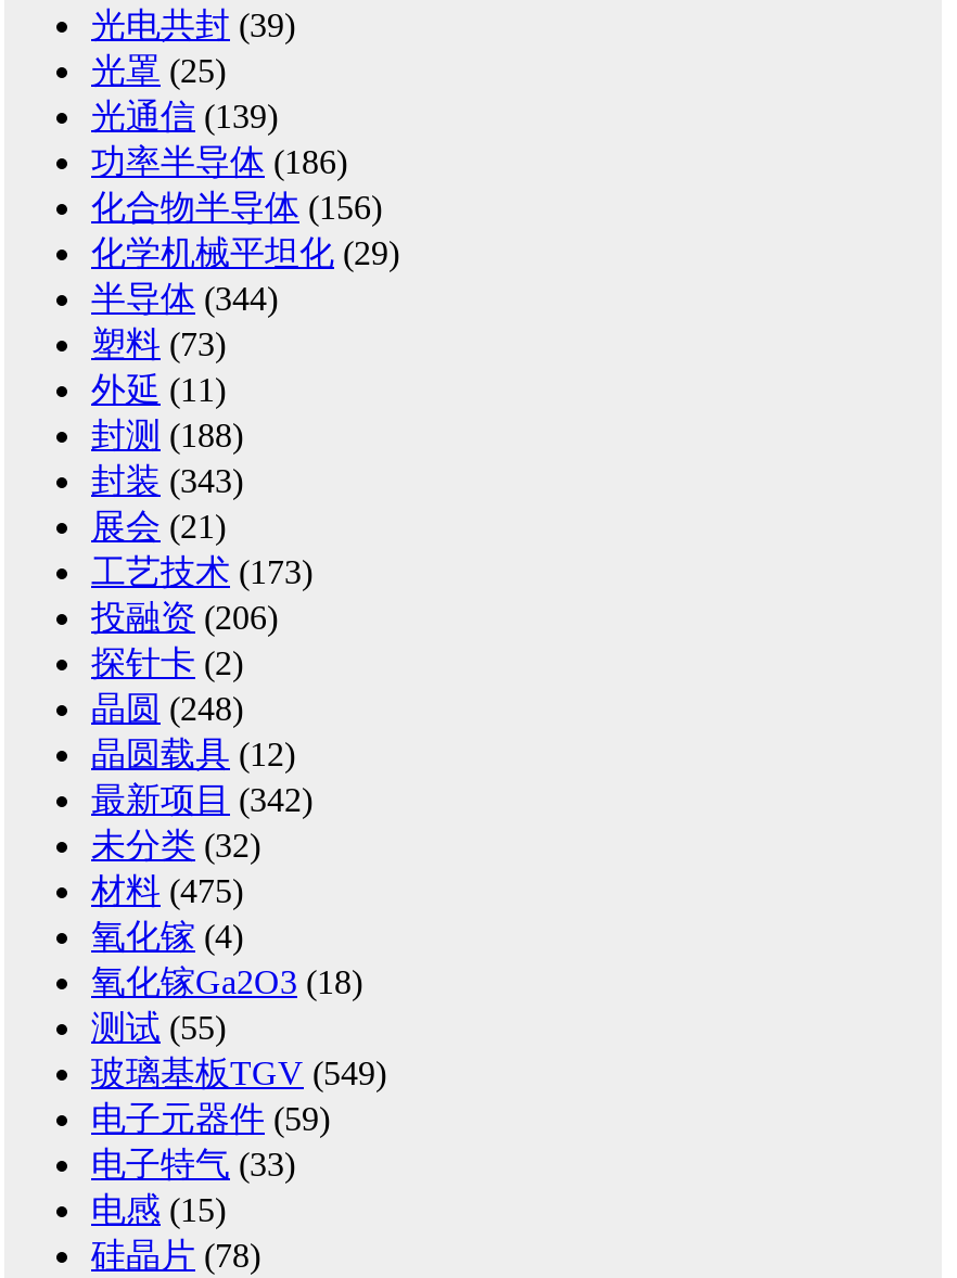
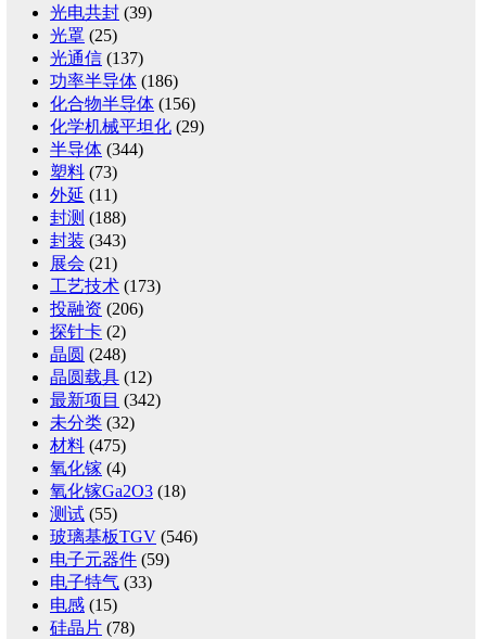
[91,98,278,135] 光通信(139) -> [50,49,143,67] 光通信(137)
[91,1055,386,1092] 玻璃基板TGV (549) -> [50,527,198,546] 玻璃基板TGV (546)

